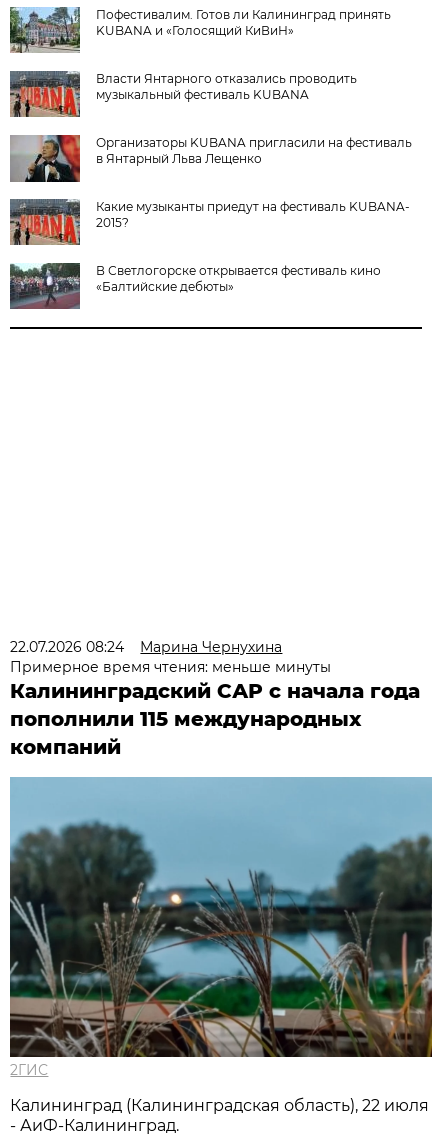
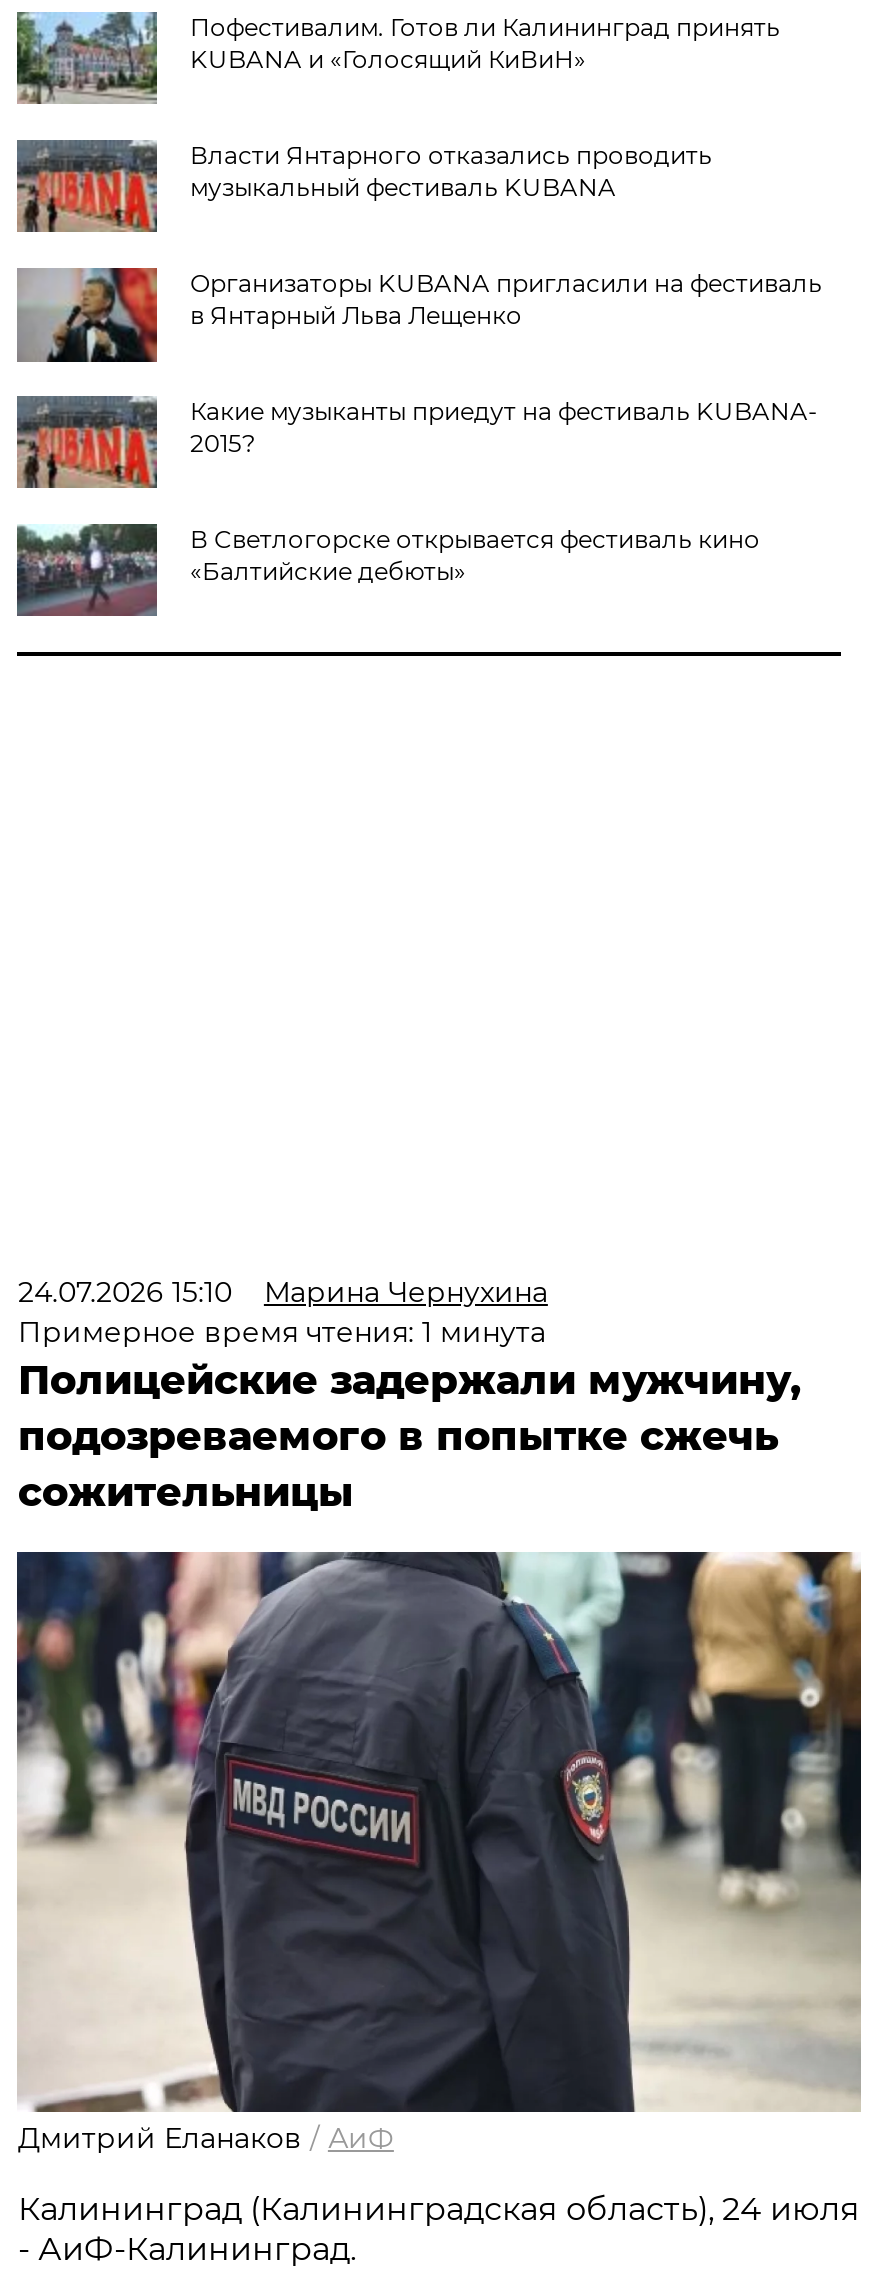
[10,638,282,656] 22.07.2026 08:24 Марина Чернухина -> [18,1274,548,1310] 24.07.2026 15:10 Марина Чернухина
[10,658,420,759] Примерное время чтения: меньше минуты | Калининградский САР с начала года | пополнили 115 международных | компаний -> [18,1314,802,1516] Примерное время чтения: 1 минута | Полицейские задержали мужчину, | подозреваемого в попытке сжечь | сожительницы
[9,776,433,1079] [image] | 2ГИС -> [15,1550,863,2156] [image] | Дмитрий Еланаков / АиФ
[10,1096,429,1115] Калининград (Калининградская область), 22 июля -> [18,2190,860,2228] Калининград (Калининградская область), 24 июля

